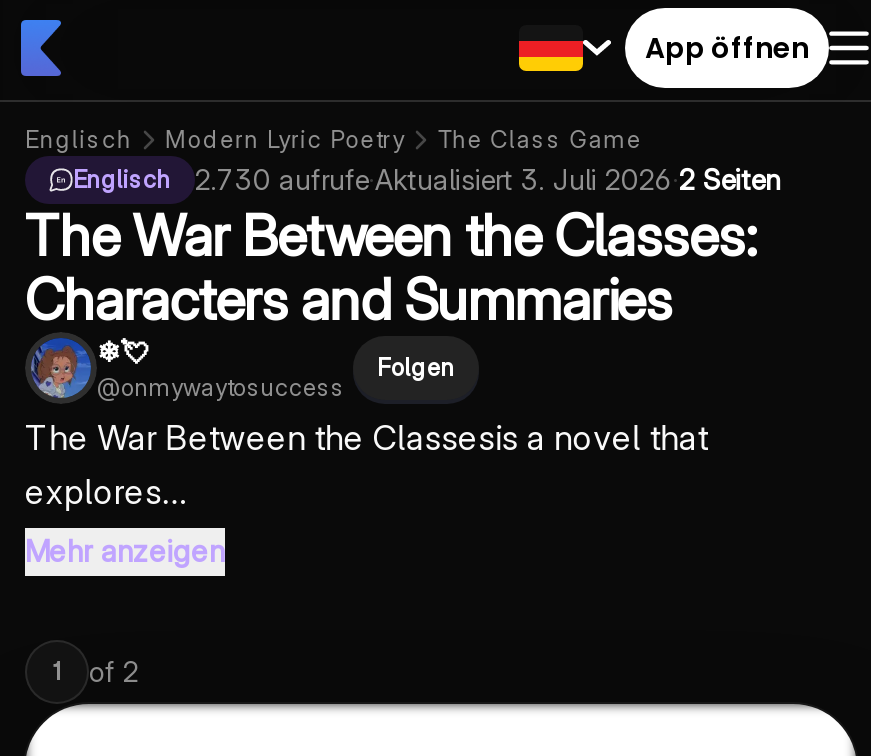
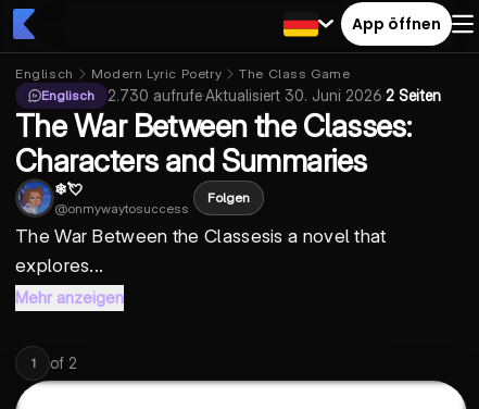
[195,162,781,196] 2.730 aufrufe · Aktualisiert 3. Juli 2026 · 2 Seiten -> [108,86,441,104] 2.730 aufrufe · Aktualisiert 30. Juni 2026 · 2 Seiten

